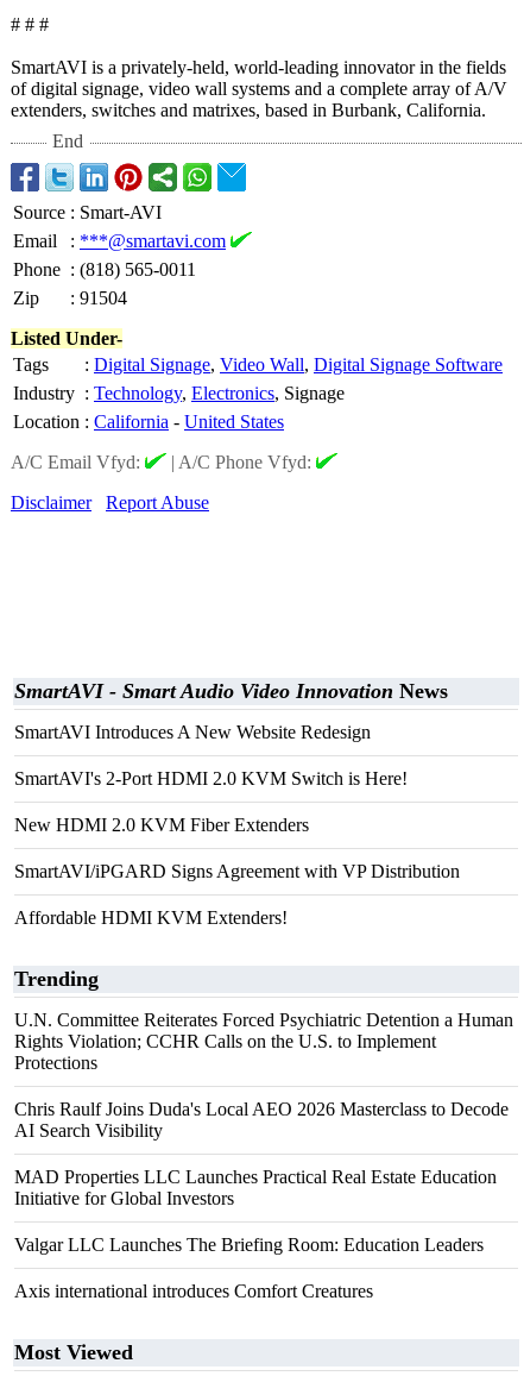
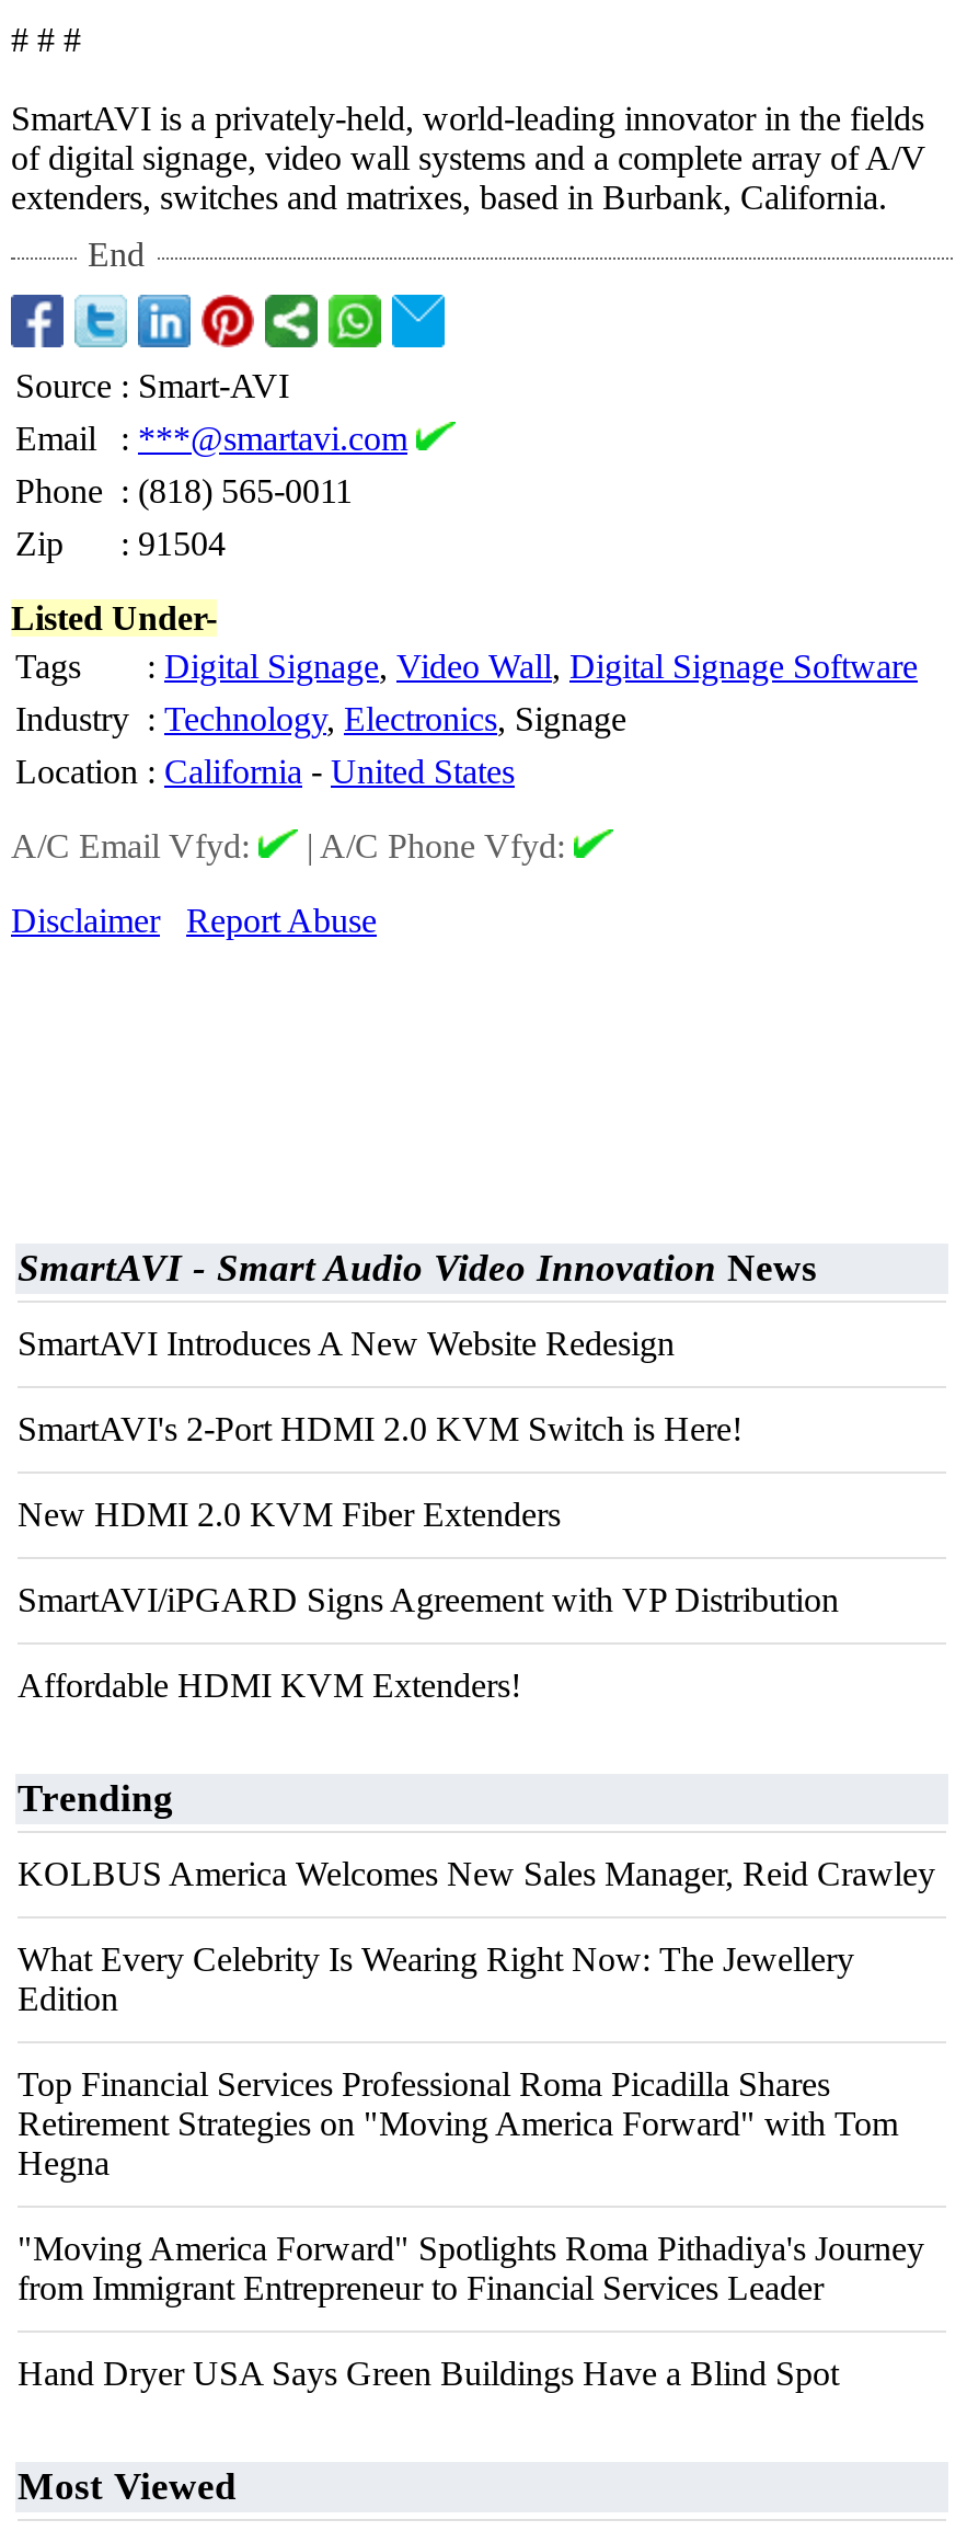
[14,1010,513,1073] U.N. Committee Reiterates Forced Psychiatric Detention a Human | Rights Violation; CCHR Calls on the U.S. to Implement | Protections -> [18,1855,935,1892] KOLBUS America Welcomes New Sales Manager, Reid Crawley
[14,1099,509,1141] Chris Raulf Joins Duda's Local AEO 2026 Masterclass to Decode | AI Search Visibility -> [18,1940,854,2017] What Every Celebrity Is Wearing Right Now: The Jewellery | Edition
[14,1167,497,1208] MAD Properties LLC Launches Practical Real Estate Education | Initiative for Global Investors -> [18,2065,898,2181] Top Financial Services Professional Roma Picadilla Shares | Retirement Strategies on "Moving America Forward" with Tom | Hegna
[14,1234,484,1255] Valgar LLC Launches The Briefing Room: Education Leaders -> [18,2230,924,2306] "Moving America Forward" Spotlights Roma Pithadiya's Journey | from Immigrant Entrepreneur to Financial Services Leader
[14,1281,373,1301] Axis international introduces Comfort Creatures -> [18,2355,839,2392] Hand Dryer USA Says Green Buildings Have a Blind Spot

